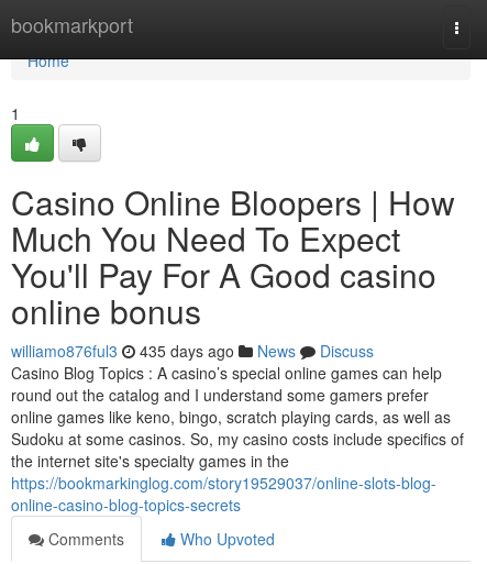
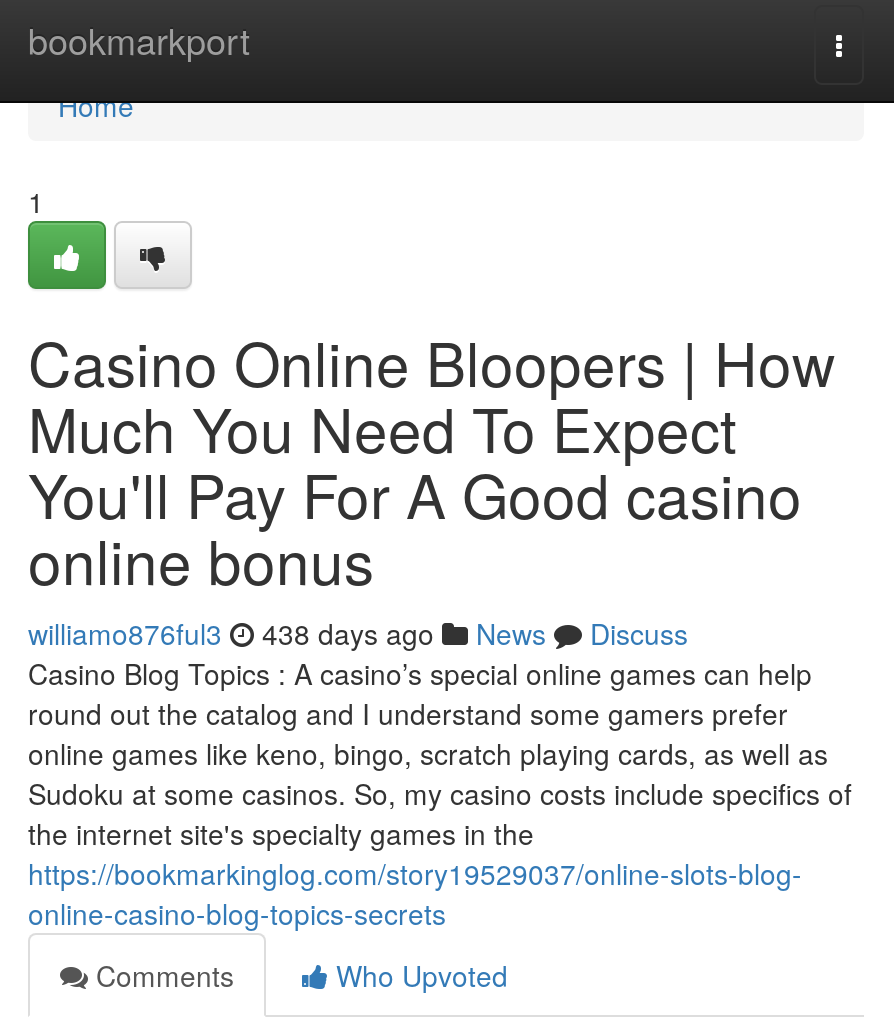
[11,340,374,362] williamo876ful3 435 days ago News Discuss -> [28,613,688,653] williamo876ful3 438 days ago News Discuss

